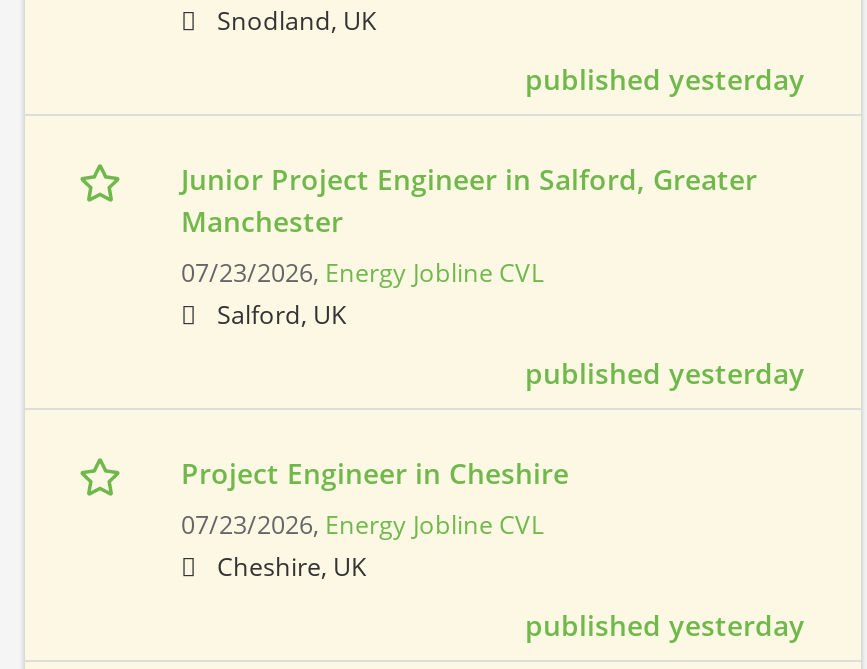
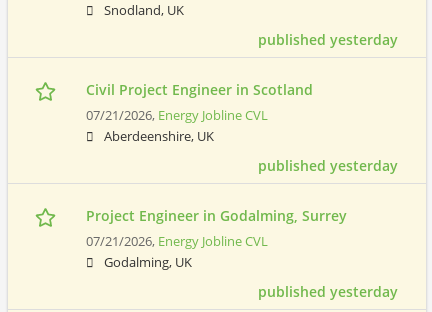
[181,161,757,333] Junior Project Engineer in Salford, Greater | Manchester | 07/23/2026, Energy Jobline CVL | Salford, UK -> [86,80,313,145] Civil Project Engineer in Scotland | 07/21/2026, Energy Jobline CVL | Aberdeenshire, UK
[181,455,569,585] Project Engineer in Cheshire | 07/23/2026, Energy Jobline CVL | Cheshire, UK -> [86,206,347,271] Project Engineer in Godalming, Surrey | 07/21/2026, Energy Jobline CVL | Godalming, UK

